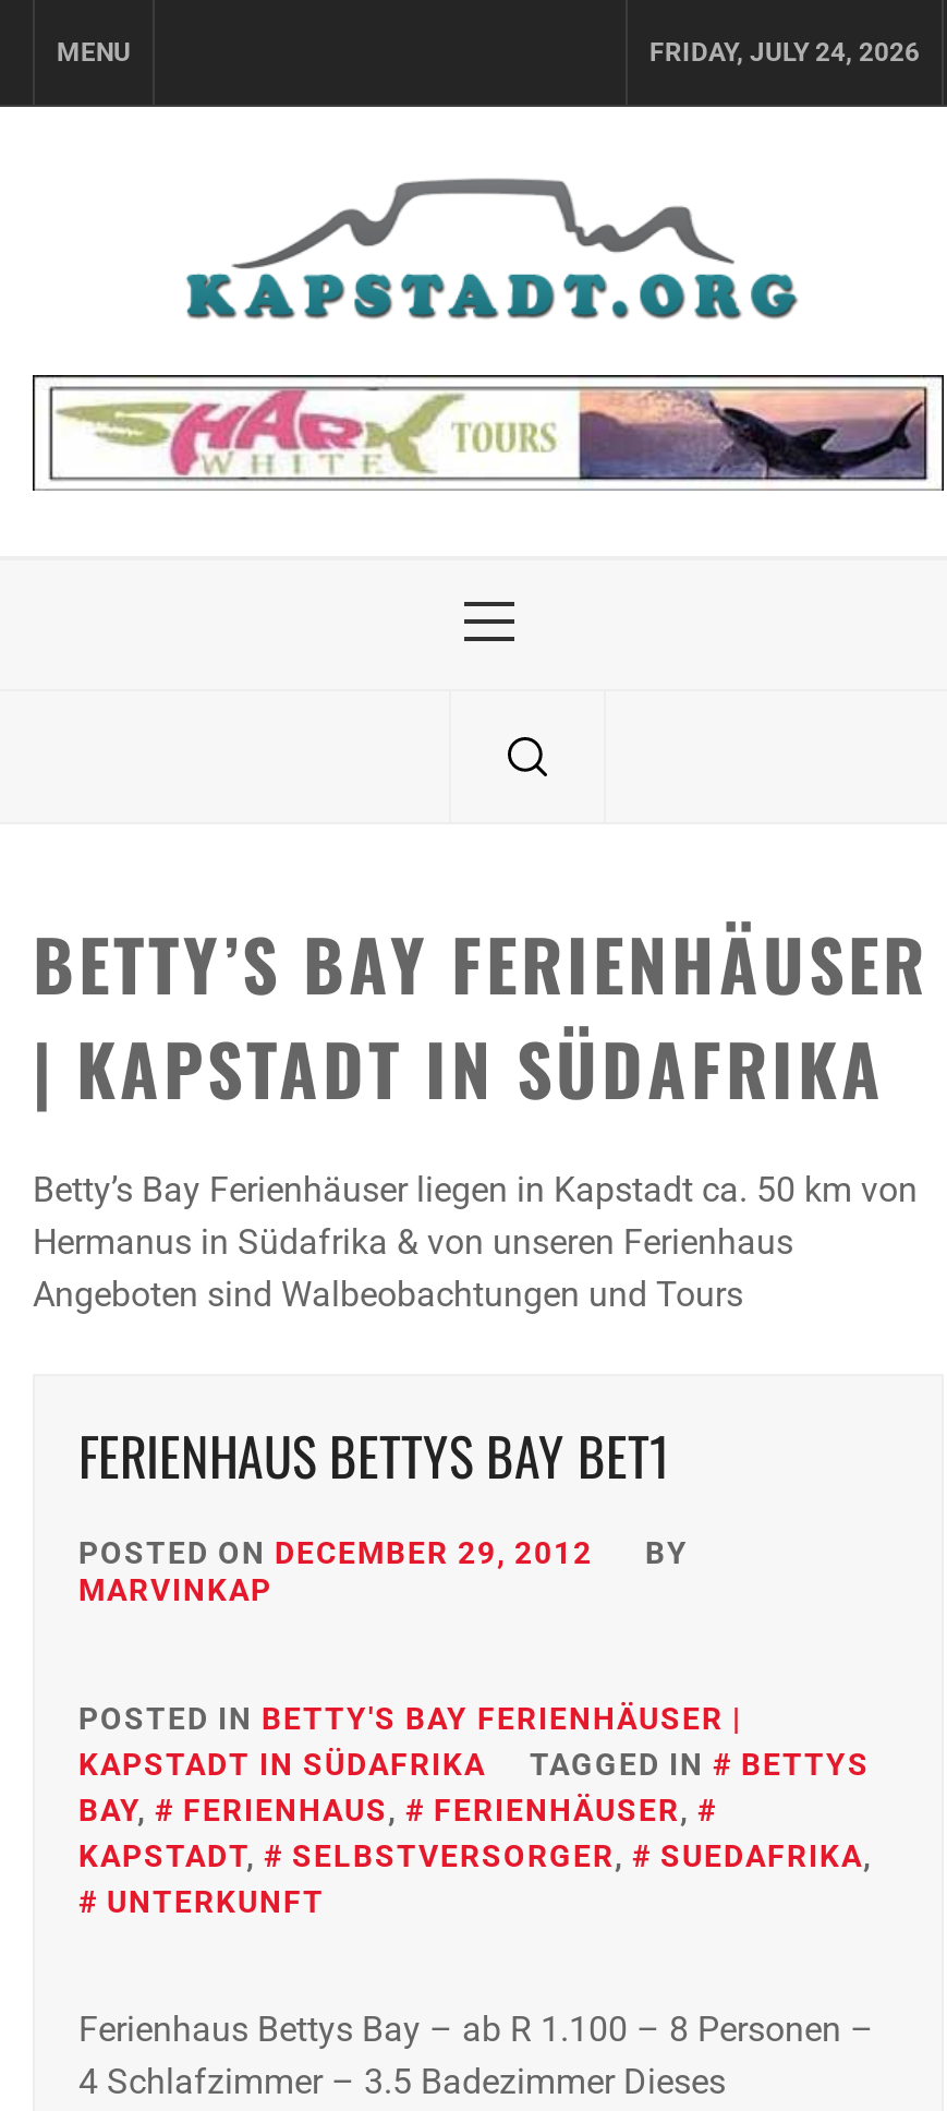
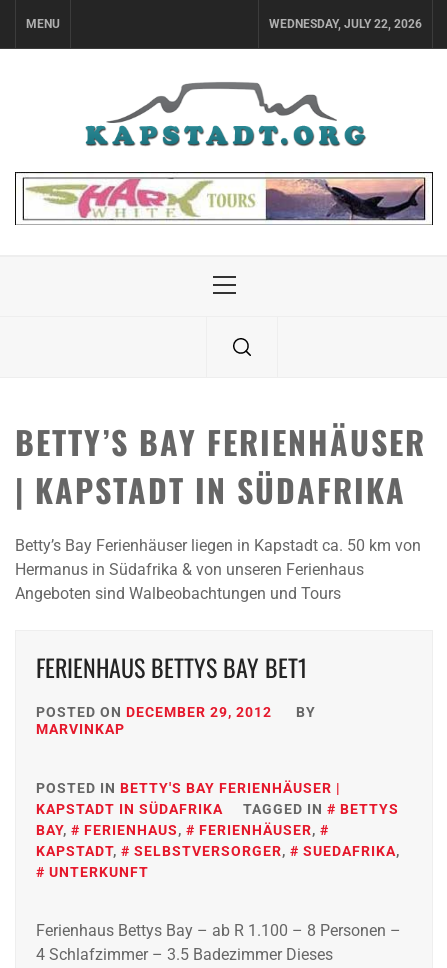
[649,37,920,68] FRIDAY, JULY 24, 2026 -> [269,17,422,31] WEDNESDAY, JULY 22, 2026

